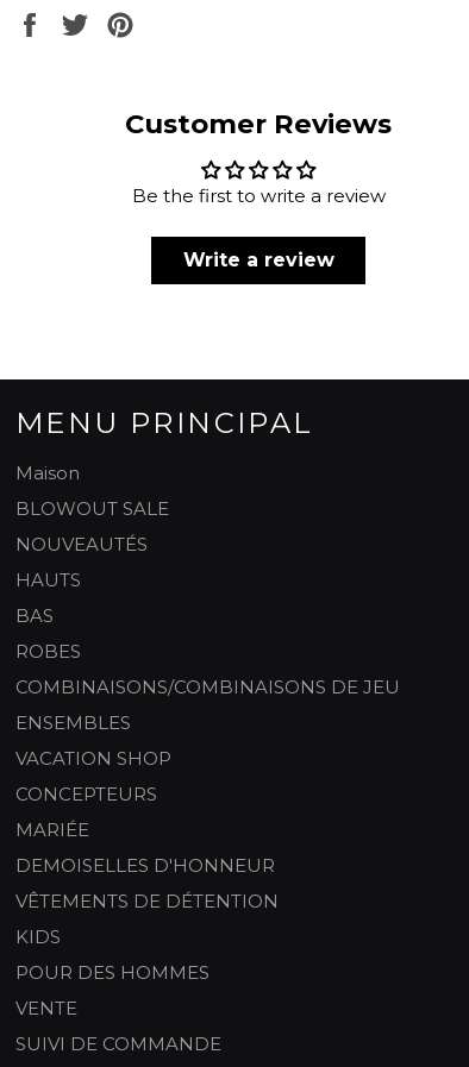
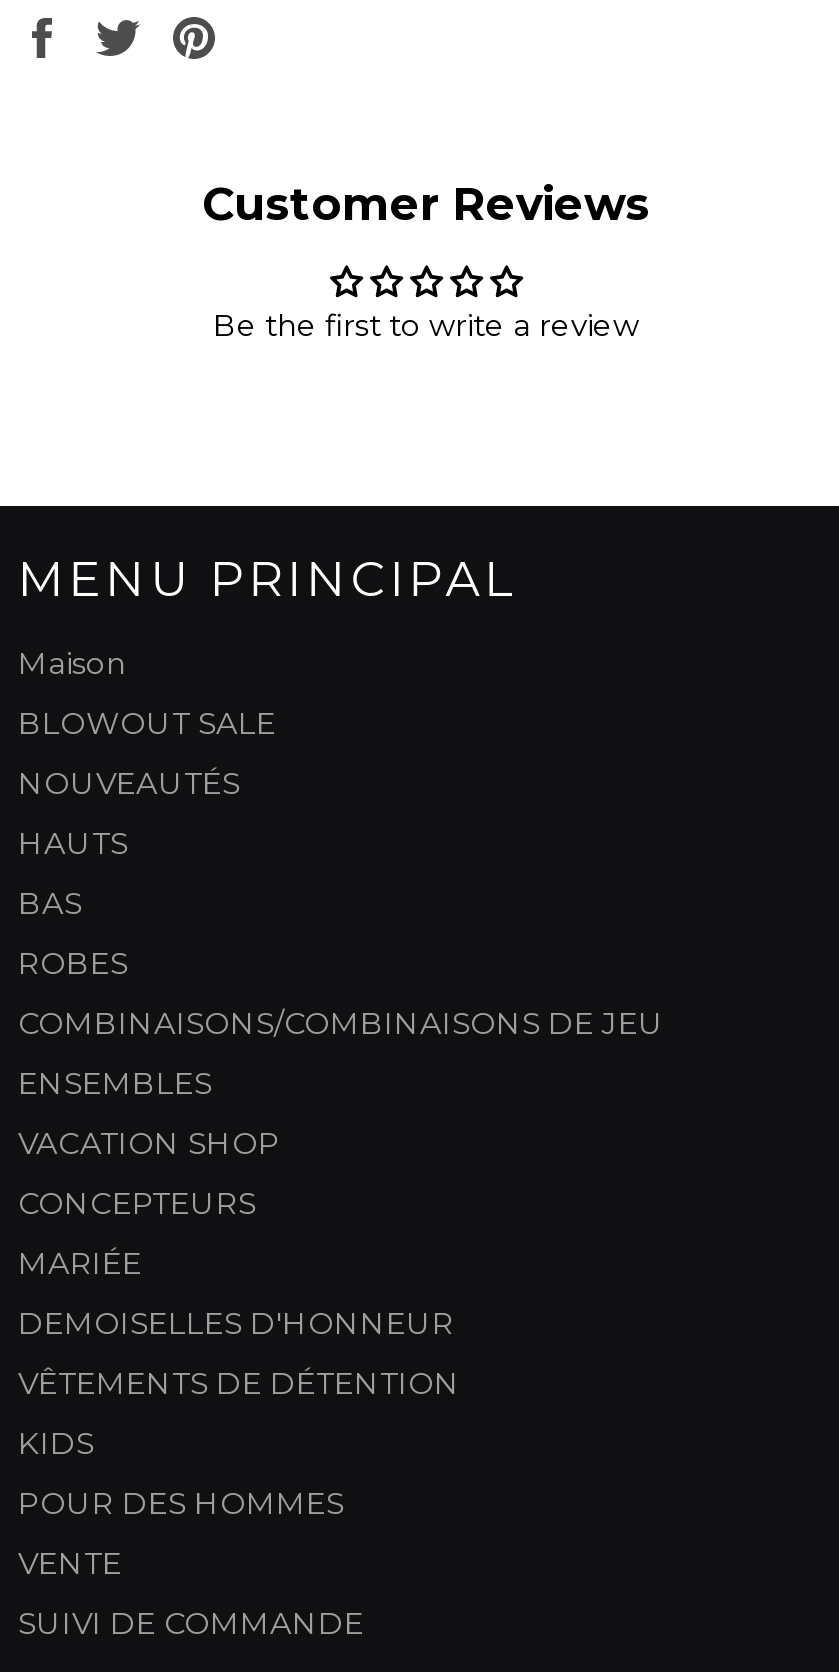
[183,248,334,271] Write a review -> none

